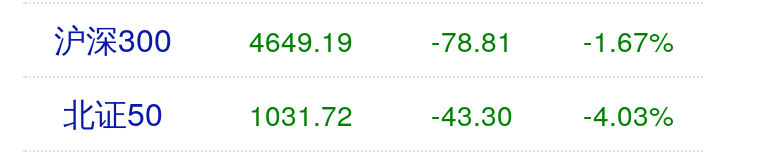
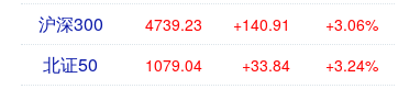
[249,21,353,61] 4649.19 -> [145,14,202,36] 4739.23
[431,21,513,61] -78.81 -> [233,14,290,36] +140.91
[583,21,673,61] -1.67% -> [325,14,378,36] +3.06%
[249,95,353,135] 1031.72 -> [145,54,202,76] 1079.04
[431,95,513,135] -43.30 -> [242,54,290,76] +33.84
[583,95,673,135] -4.03% -> [325,54,378,76] +3.24%

